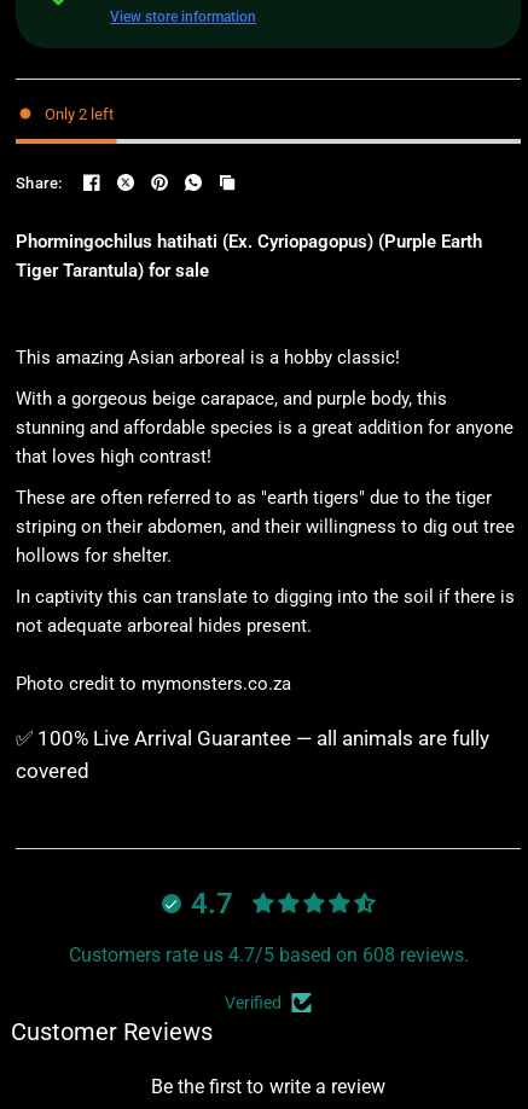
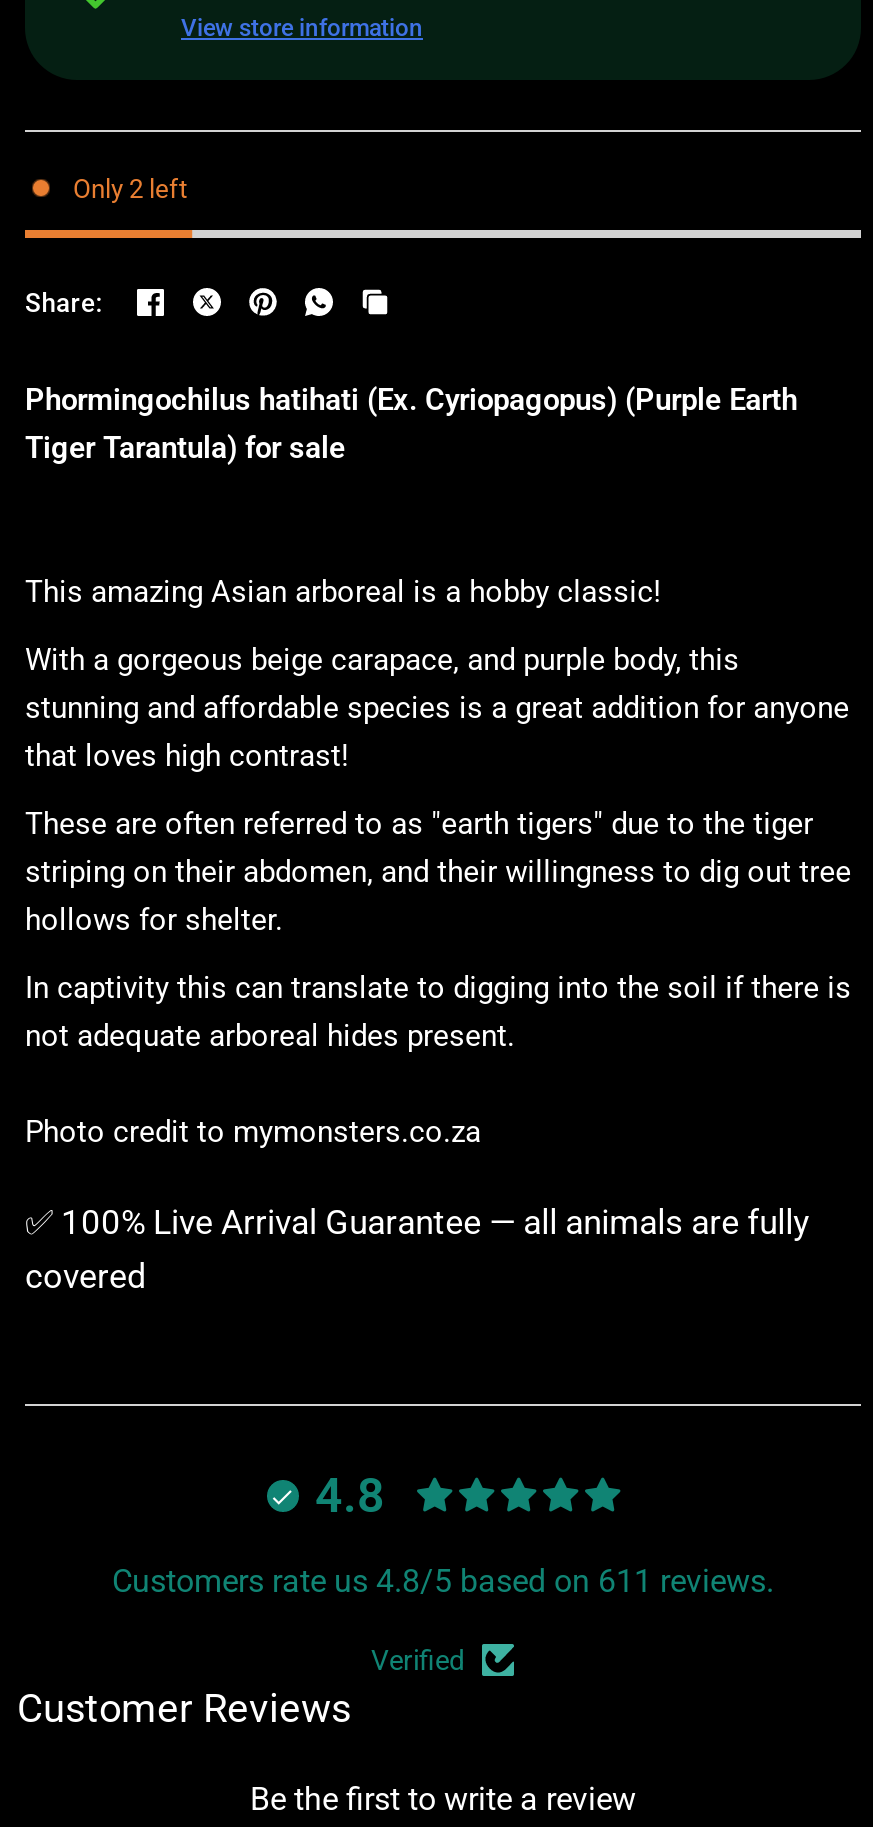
[191,886,233,920] 4.7 -> [315,1467,385,1523] 4.8
[68,943,468,966] Customers rate us 4.7/5 based on 608 reviews. -> [112,1562,774,1600] Customers rate us 4.8/5 based on 611 reviews.

